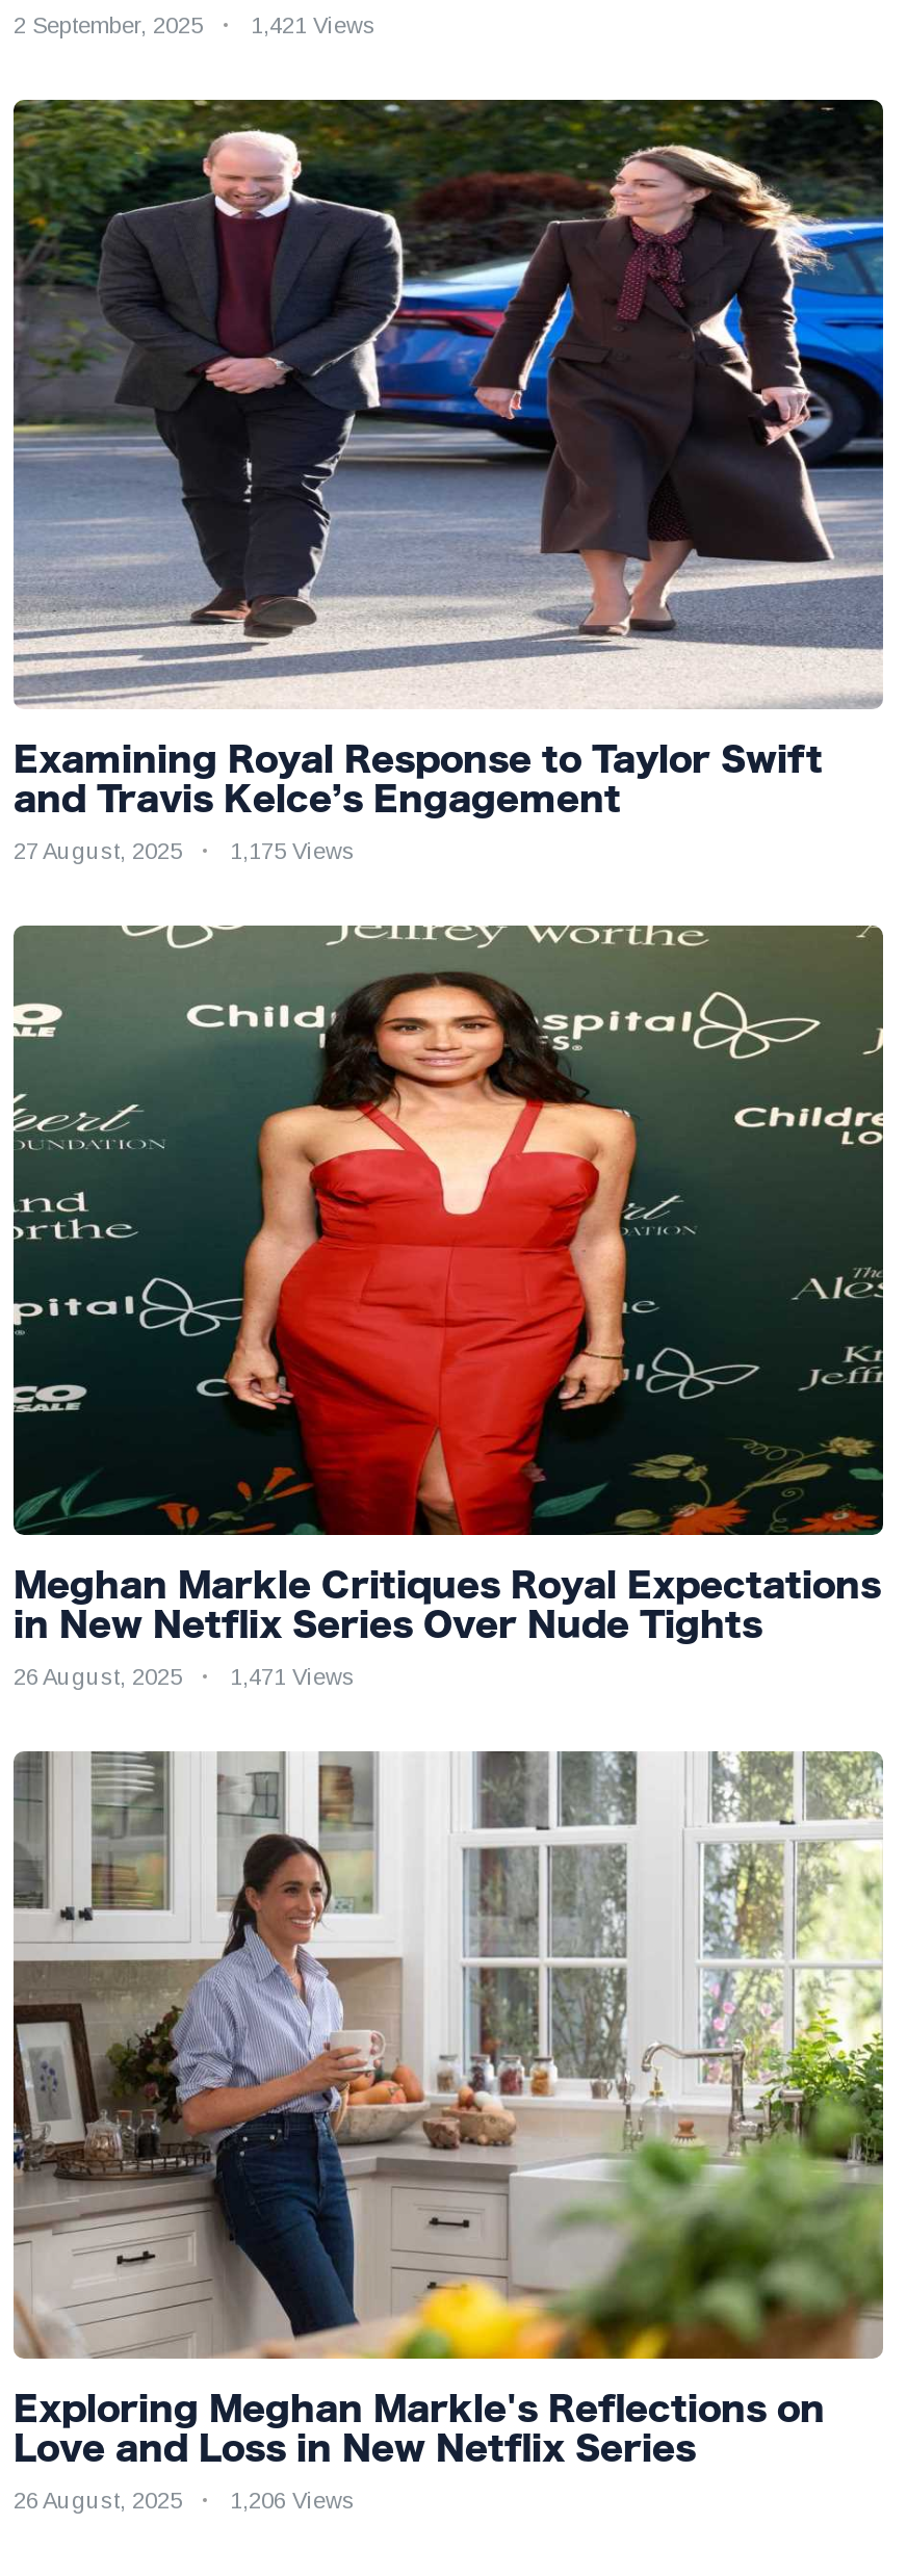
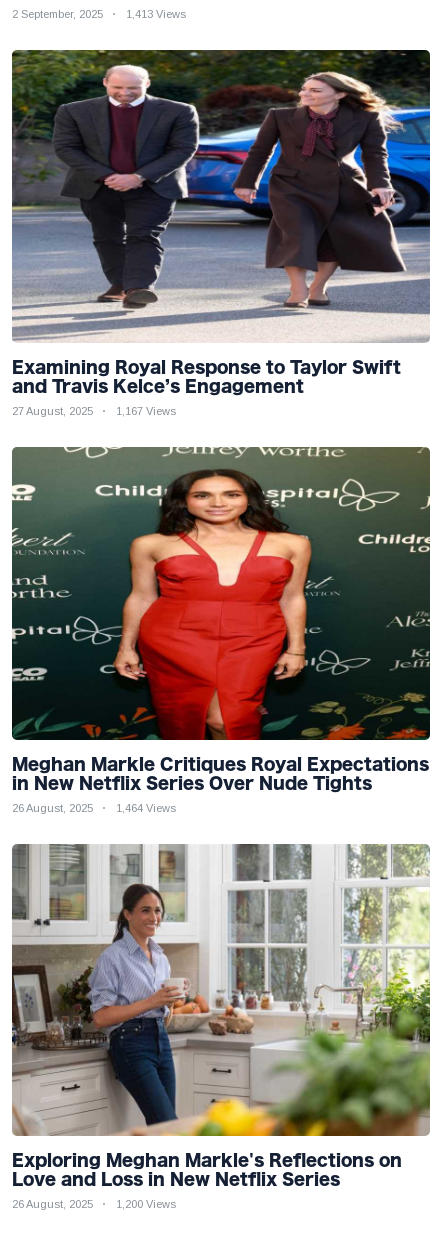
[14,13,375,38] 2 September, 2025 1,421 Views -> [12,8,186,20] 2 September, 2025 1,413 Views
[14,838,355,863] 27 August, 2025 1,175 Views -> [12,405,176,417] 27 August, 2025 1,167 Views
[14,1663,355,1688] 26 August, 2025 1,471 Views -> [12,801,176,813] 26 August, 2025 1,464 Views
[14,2488,355,2513] 26 August, 2025 1,206 Views -> [12,1198,176,1210] 26 August, 2025 1,200 Views

